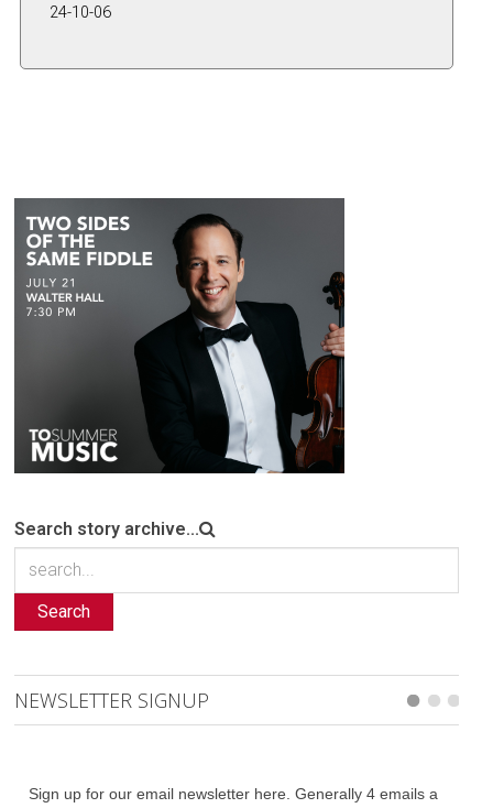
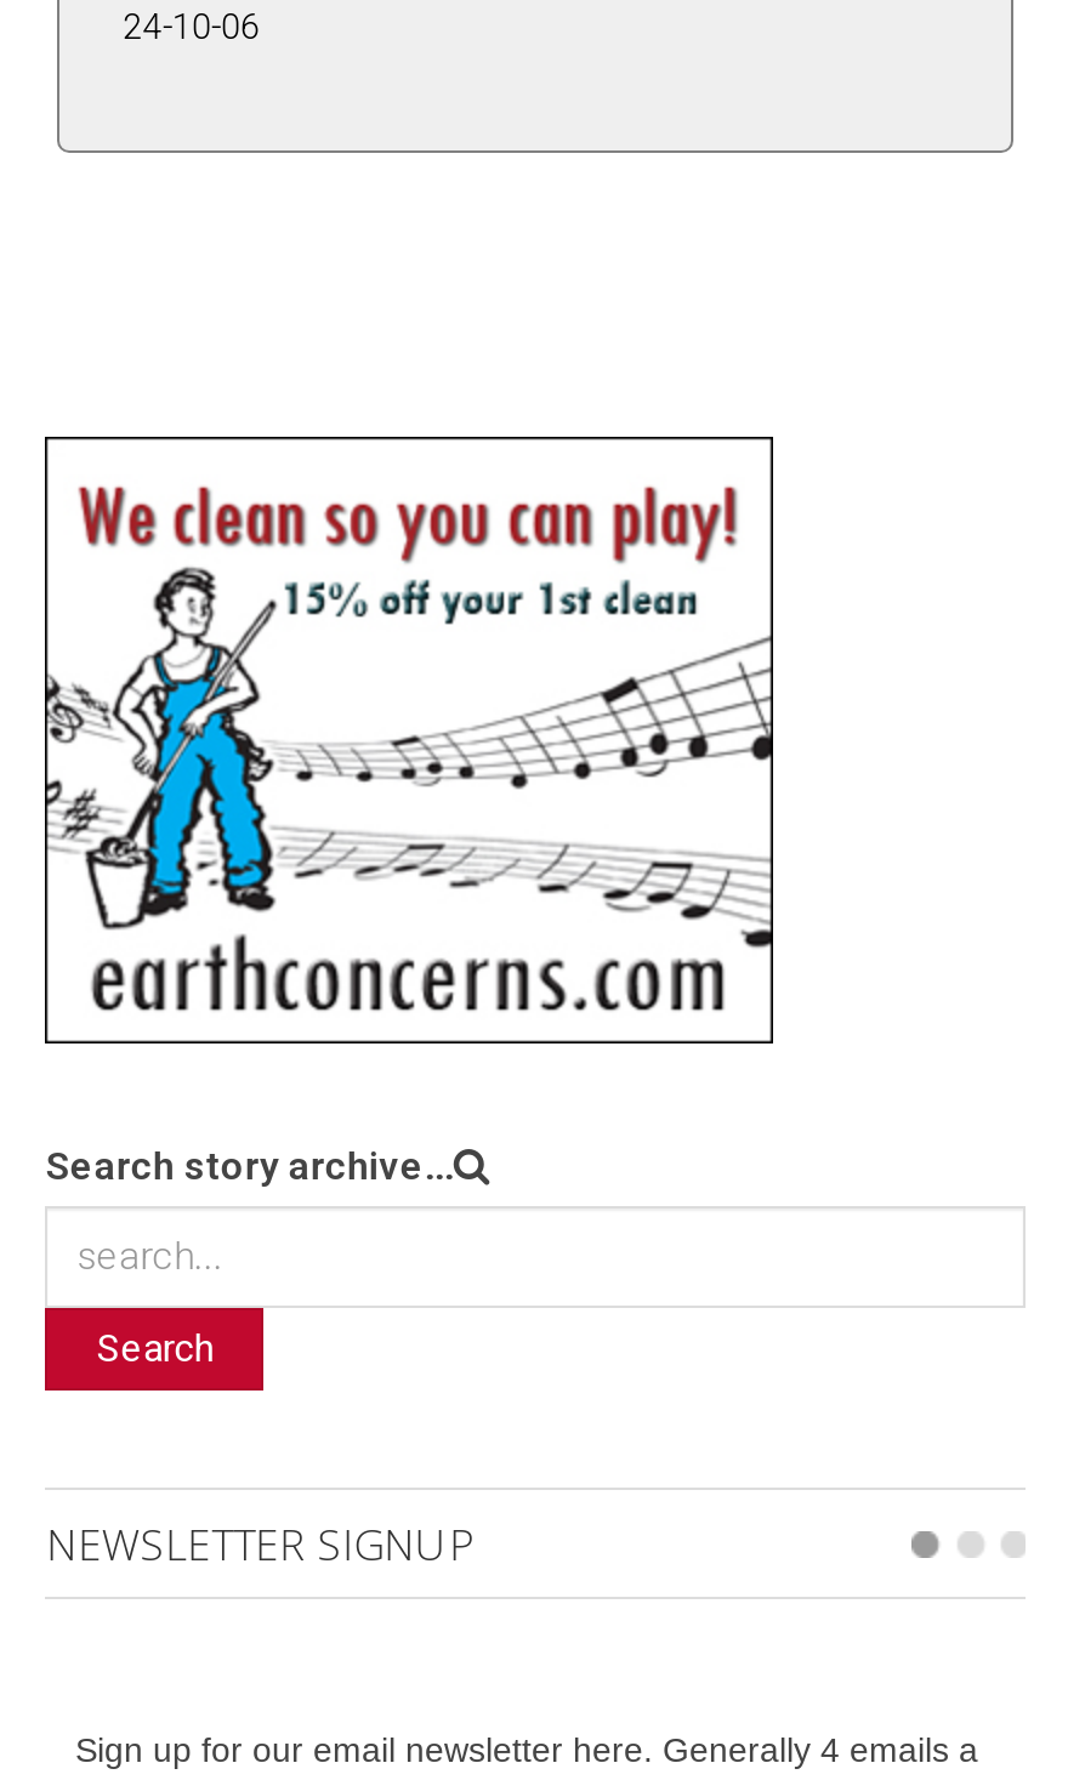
[14,198,346,473] [image] -> [45,437,776,1046] [image]

